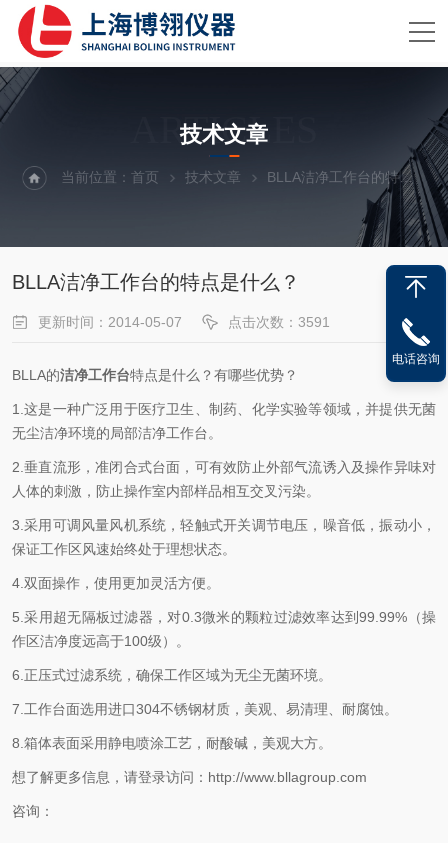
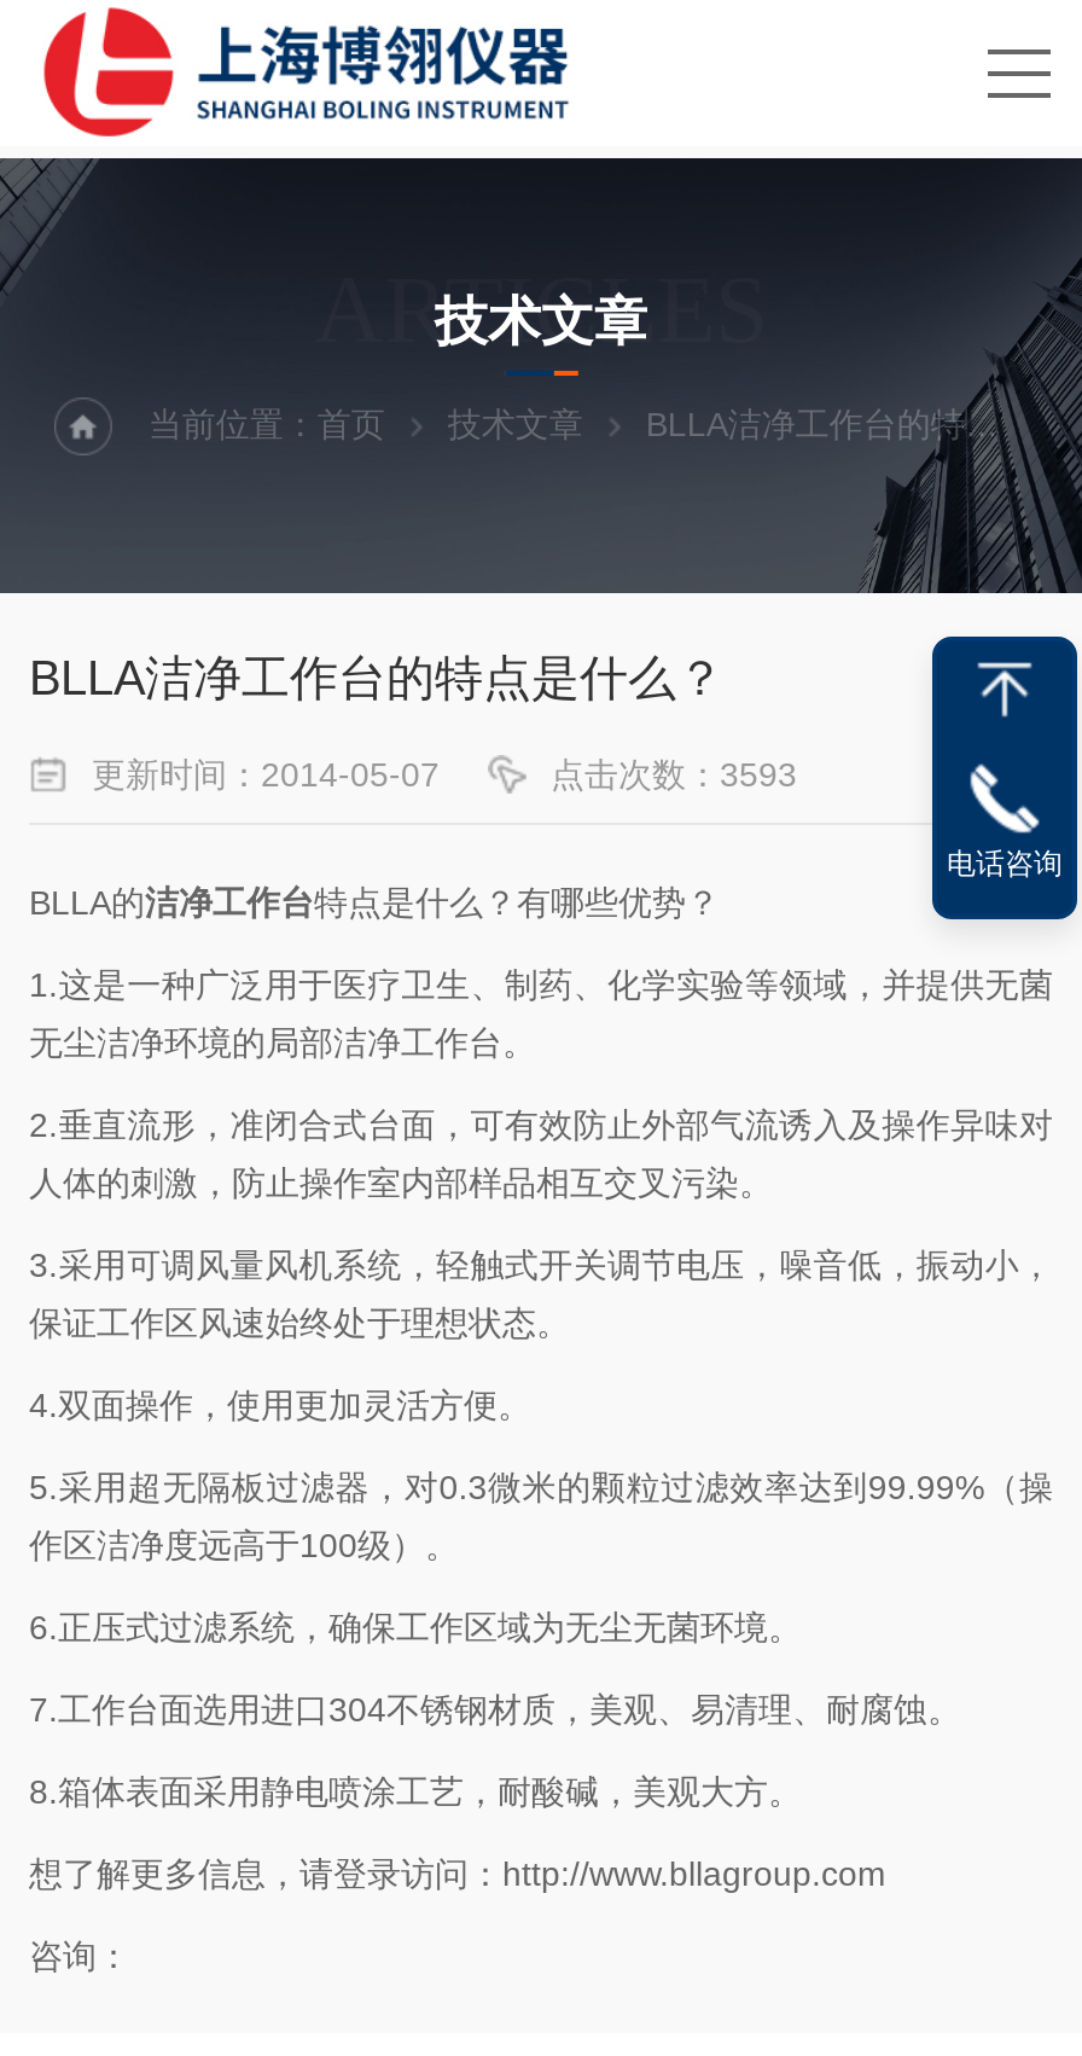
[228,314,330,330] 点击次数：3591 -> [551,755,797,794] 点击次数：3593

